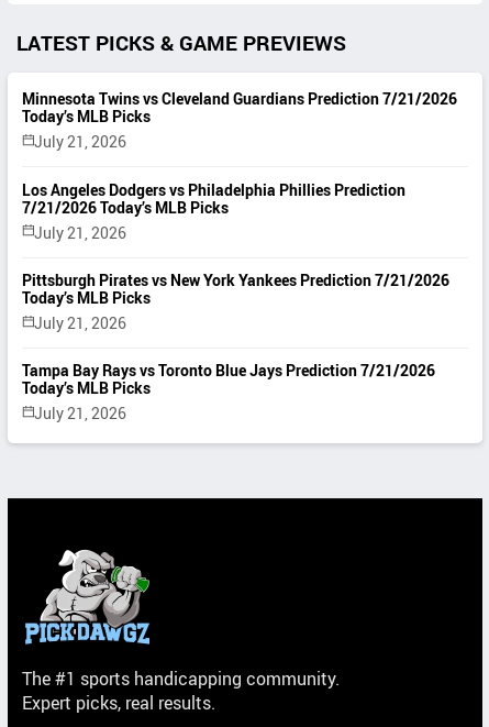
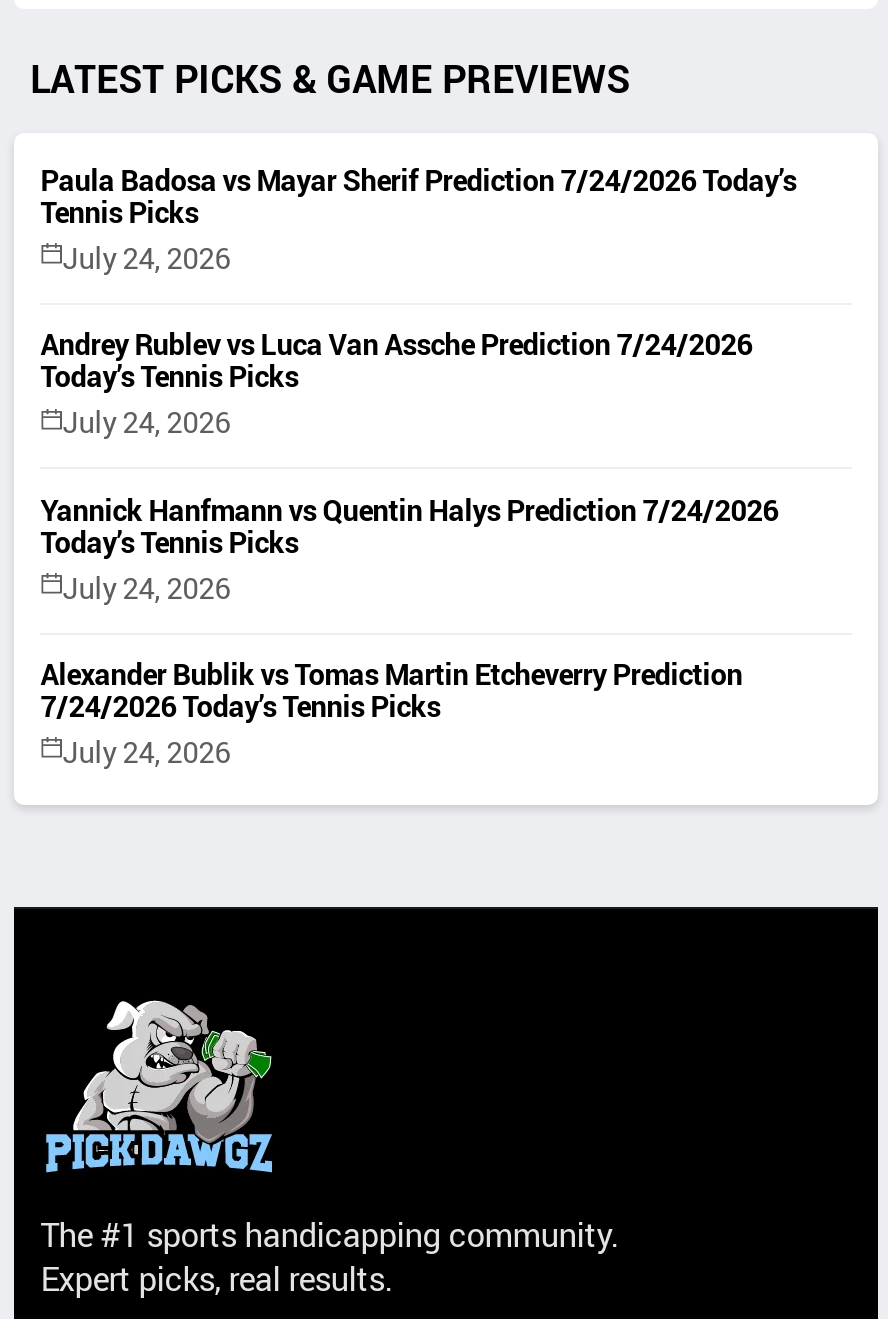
[22,88,457,152] Minnesota Twins vs Cleveland Guardians Prediction 7/21/2026 | Today’s MLB Picks | July 21, 2026 -> [40,161,796,277] Paula Badosa vs Mayar Sherif Prediction 7/24/2026 Today’s | Tennis Picks | July 24, 2026
[22,179,406,243] Los Angeles Dodgers vs Philadelphia Phillies Prediction | 7/21/2026 Today’s MLB Picks | July 21, 2026 -> [40,325,752,441] Andrey Rublev vs Luca Van Assche Prediction 7/24/2026 | Today’s Tennis Picks | July 24, 2026
[22,269,450,333] Pittsburgh Pirates vs New York Yankees Prediction 7/21/2026 | Today’s MLB Picks | July 21, 2026 -> [40,490,778,606] Yannick Hanfmann vs Quentin Halys Prediction 7/24/2026 | Today’s Tennis Picks | July 24, 2026
[22,360,435,424] Tampa Bay Rays vs Toronto Blue Jays Prediction 7/21/2026 | Today’s MLB Picks | July 21, 2026 -> [40,655,742,771] Alexander Bublik vs Tomas Martin Etcheverry Prediction | 7/24/2026 Today’s Tennis Picks | July 24, 2026

